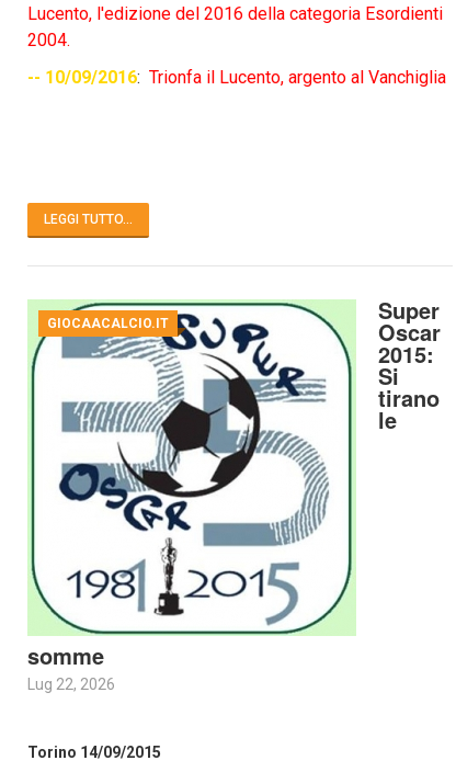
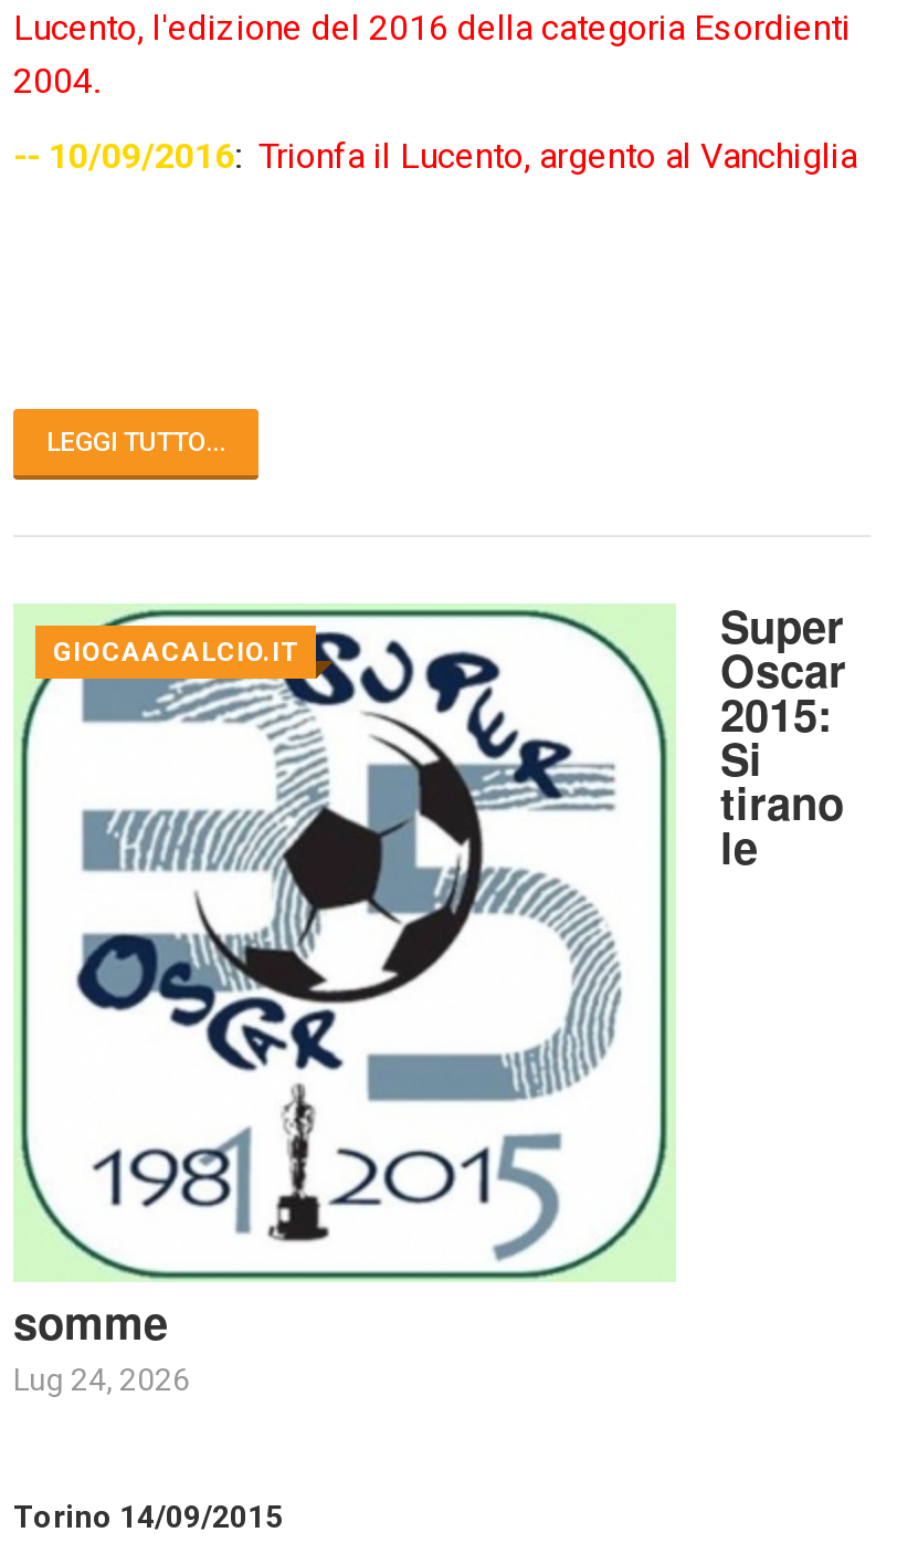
[27,675,115,693] Lug 22, 2026 -> [13,1362,190,1397] Lug 24, 2026

